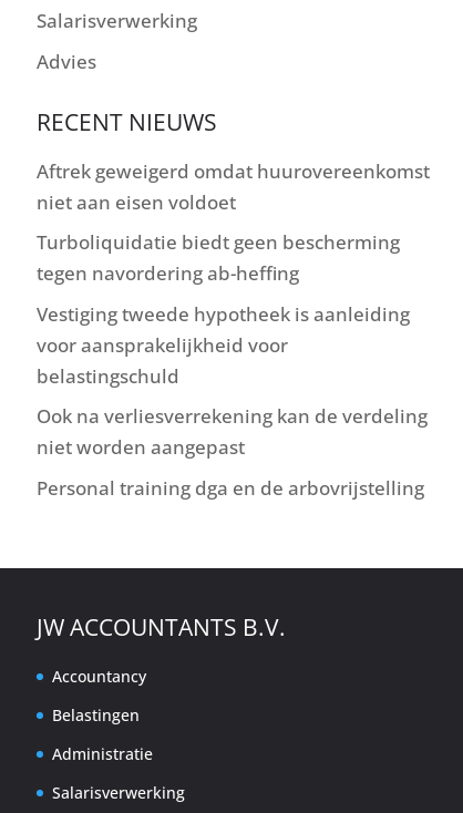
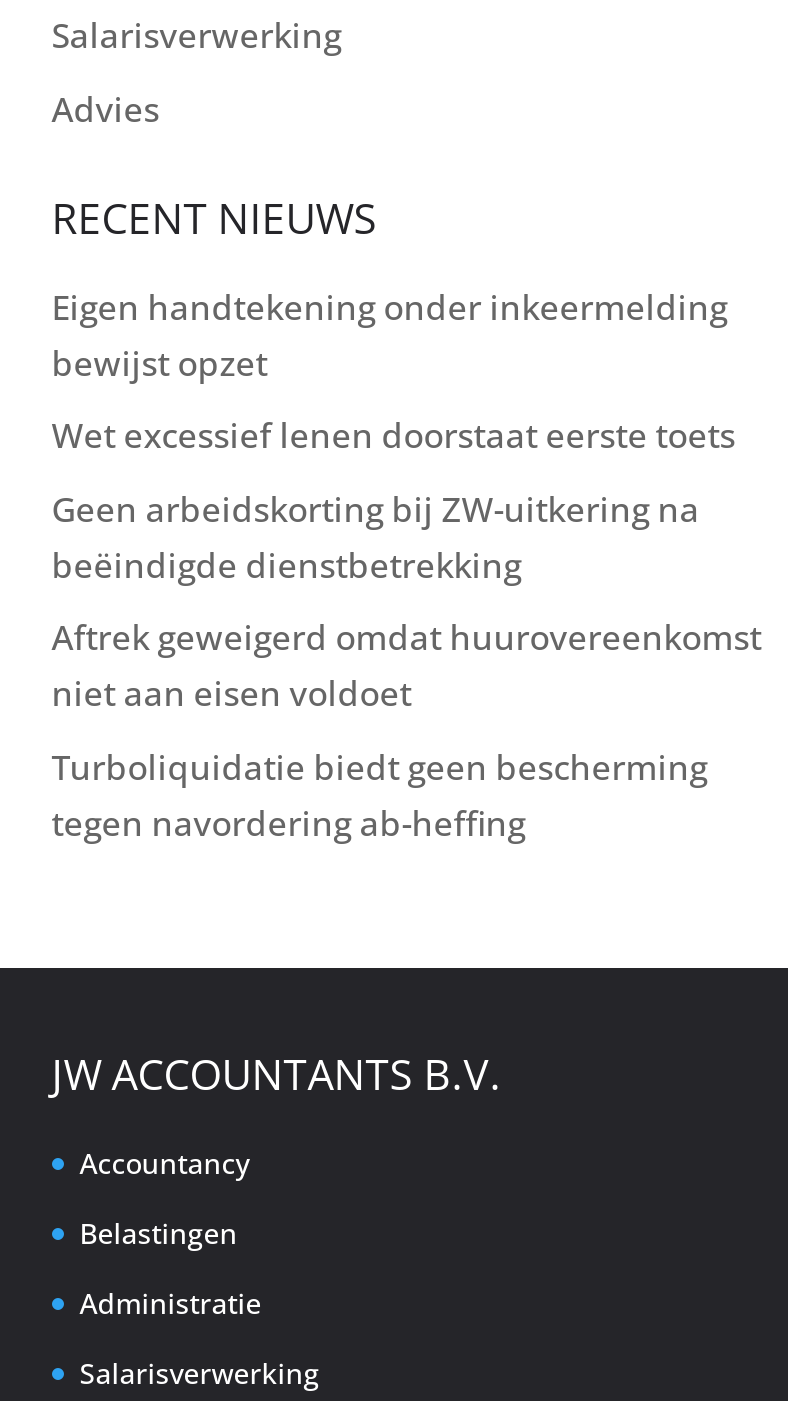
none -> [52,284,736,588] Eigen handtekening onder inkeermelding | bewijst opzet | Wet excessief lenen doorstaat eerste toets | Geen arbeidskorting bij ZW-uitkering na | beëindigde dienstbetrekking
moved [36,158,430,286] -> [52,615,762,846]: Aftrek geweigerd omdat huurovereenkomst | niet aan eisen voldoet | Turboliquidatie biedt geen bescherming | tegen navordering ab-heffing
[36,301,427,501] Vestiging tweede hypotheek is aanleiding | voor aansprakelijkheid voor | belastingschuld | Ook na verliesverrekening kan de verdeling | niet worden aangepast | Personal training dga en de arbovrijstelling -> none

